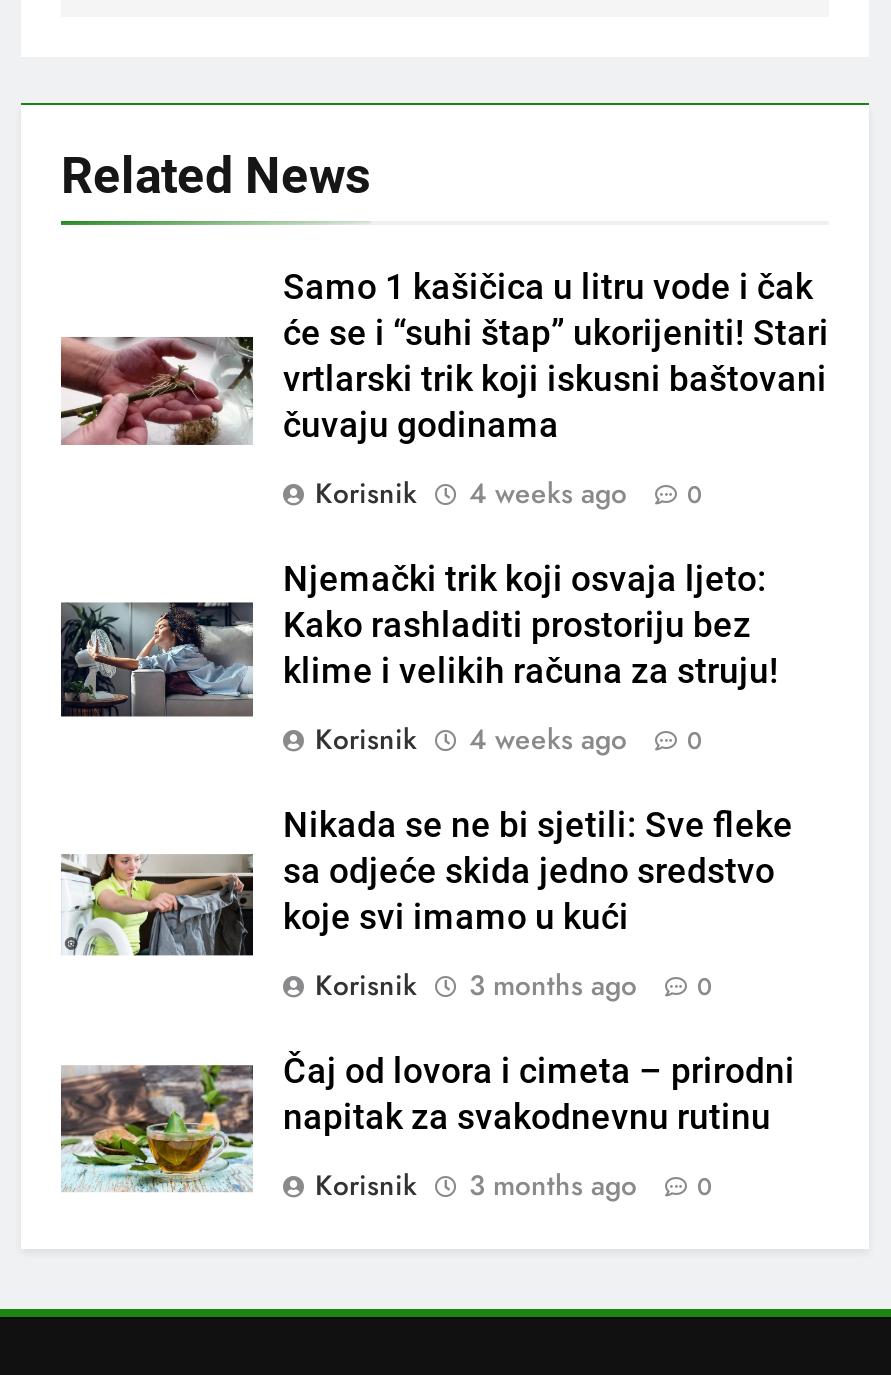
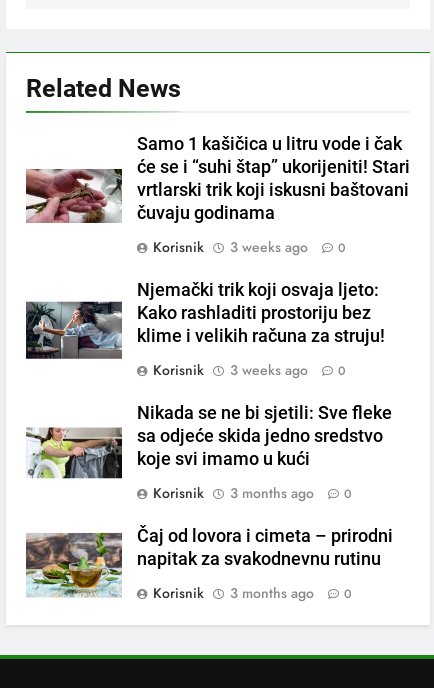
[315,473,703,513] Korisnik 4 weeks ago 0 -> [153,237,346,257] Korisnik 3 weeks ago 0
[315,719,703,759] Korisnik 4 weeks ago 0 -> [153,360,346,380] Korisnik 3 weeks ago 0

